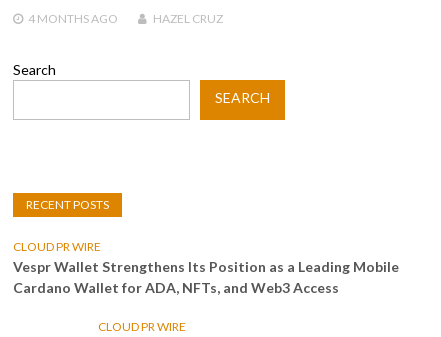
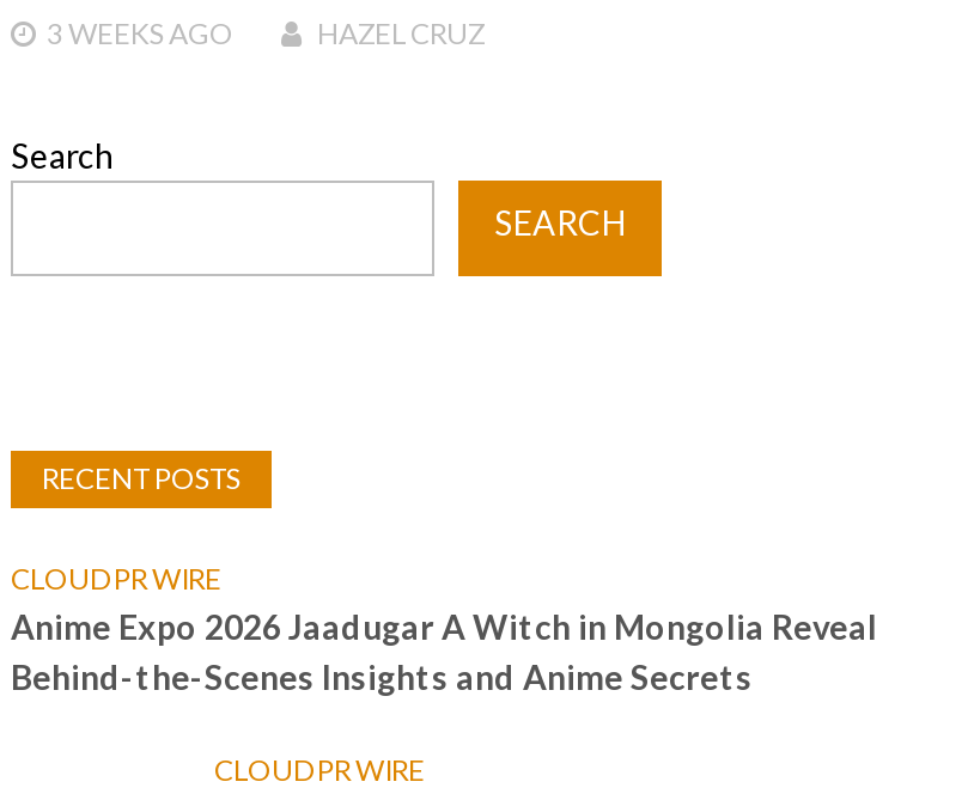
[28,11,118,26] 4 MONTHS AGO -> [47,15,233,50] 3 WEEKS AGO
[13,258,399,296] Vespr Wallet Strengthens Its Position as a Leading Mobile | Cardano Wallet for ADA, NFTs, and Web3 Access -> [11,605,877,696] Anime Expo 2026 Jaadugar A Witch in Mongolia Reveal | Behind-the-Scenes Insights and Anime Secrets

